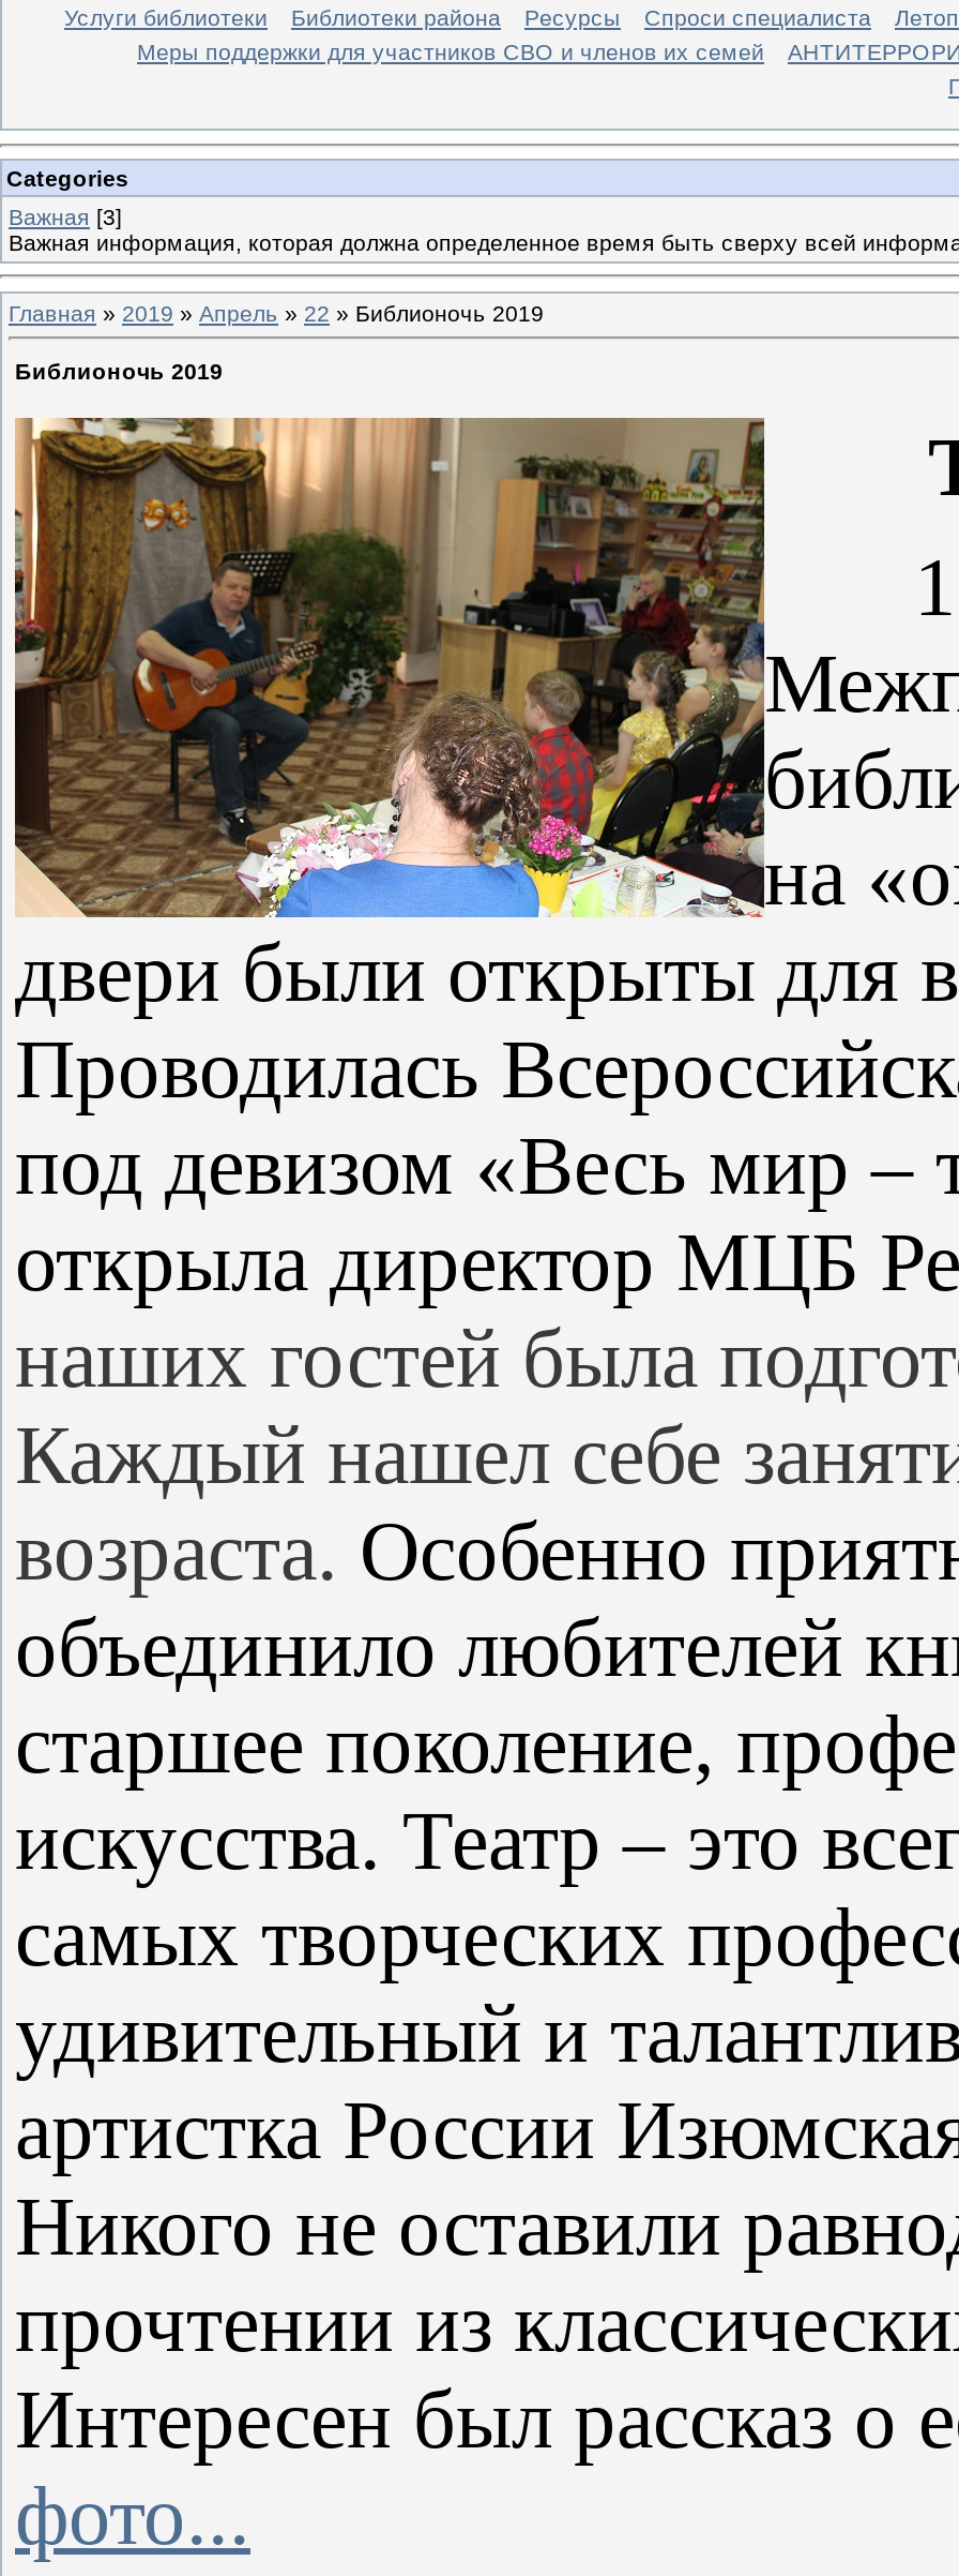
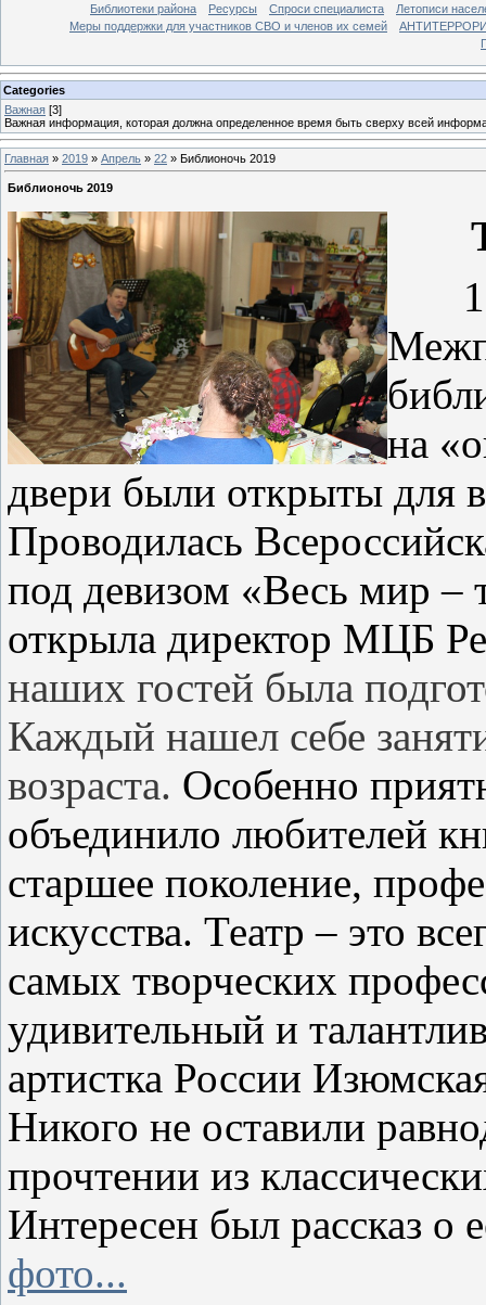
[64,5,268,31] Услуги библиотеки -> none

